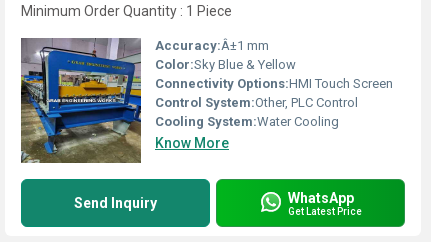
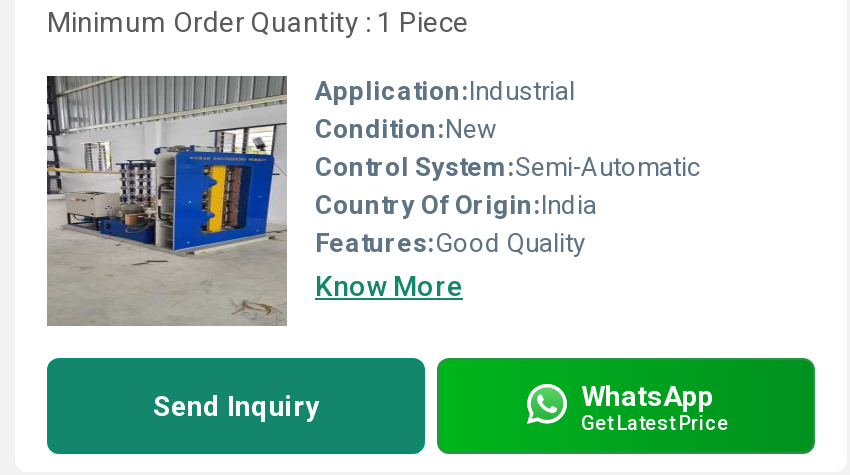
[21,38,393,163] [image] | Accuracy:Â±1 mm | Color:Sky Blue & Yellow | Connectivity Options:HMI Touch Screen | Control System:Other, PLC Control | Cooling System:Water Cooling -> [47,76,701,326] [image] | Application:Industrial | Condition:New | Control System:Semi-Automatic | Country Of Origin:India | Features:Good Quality

